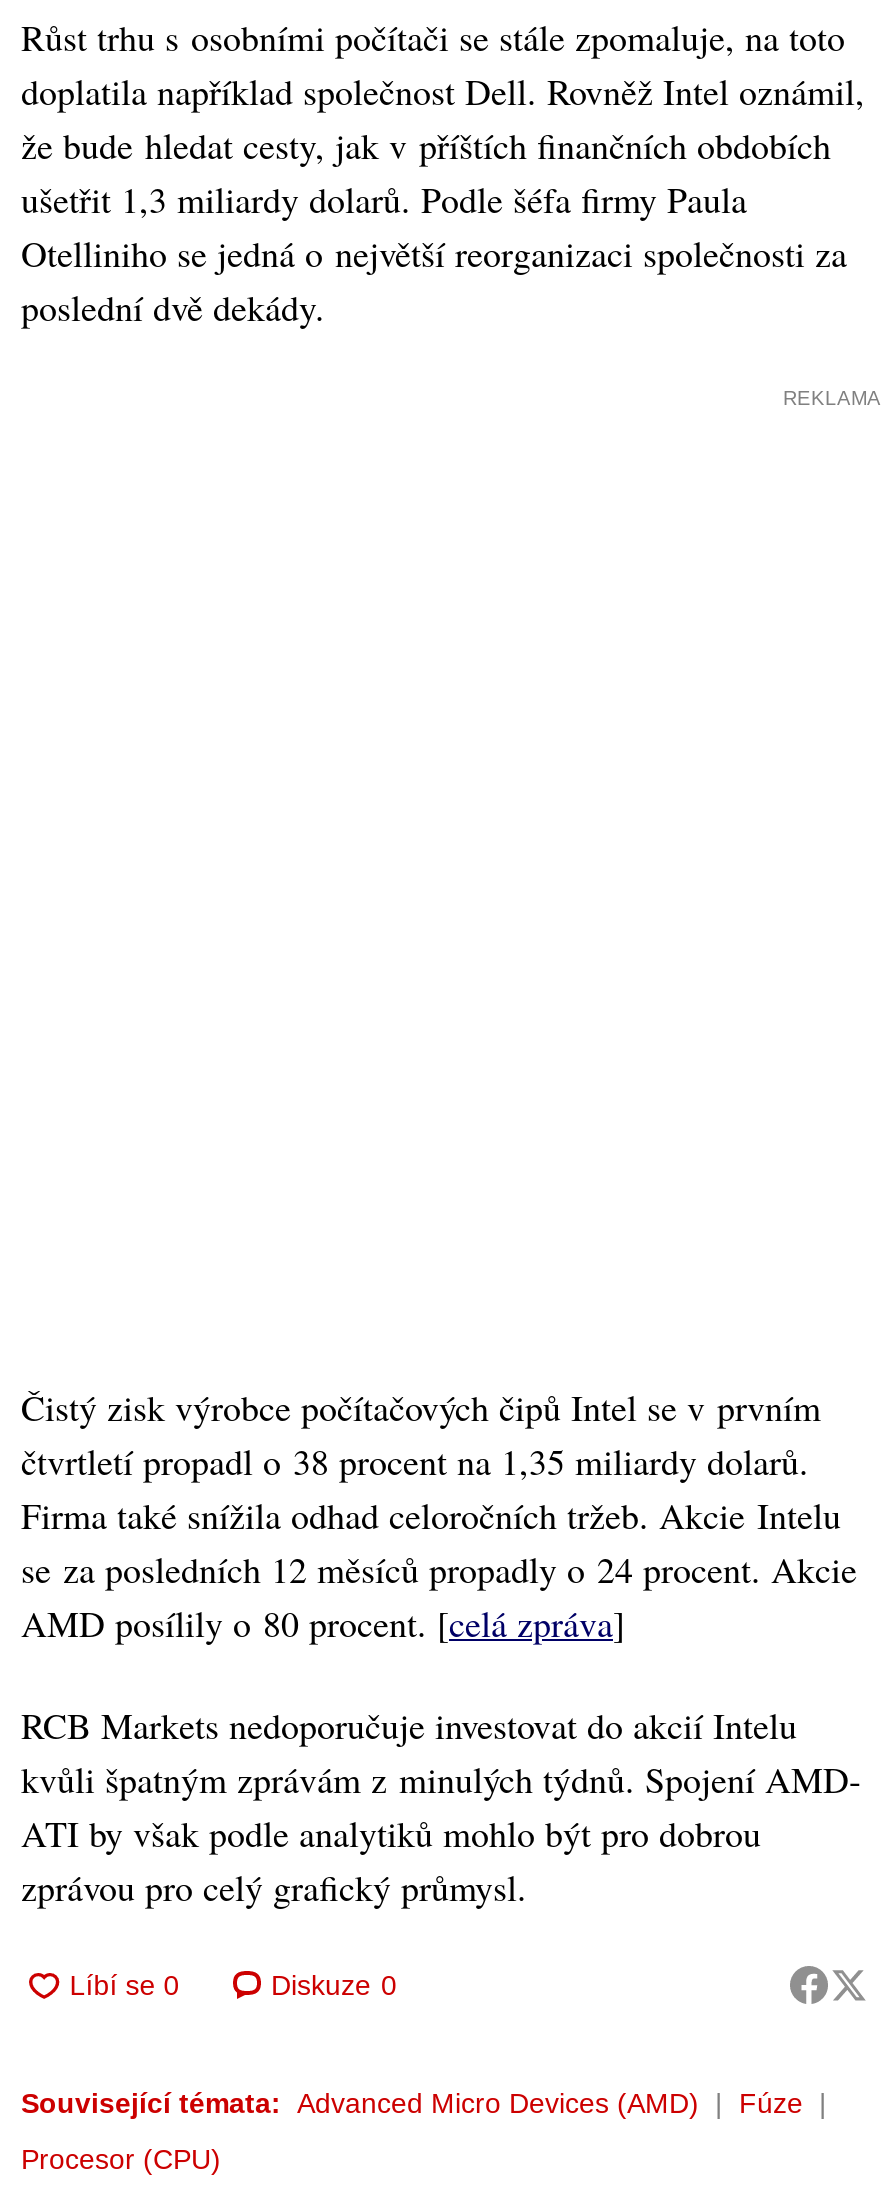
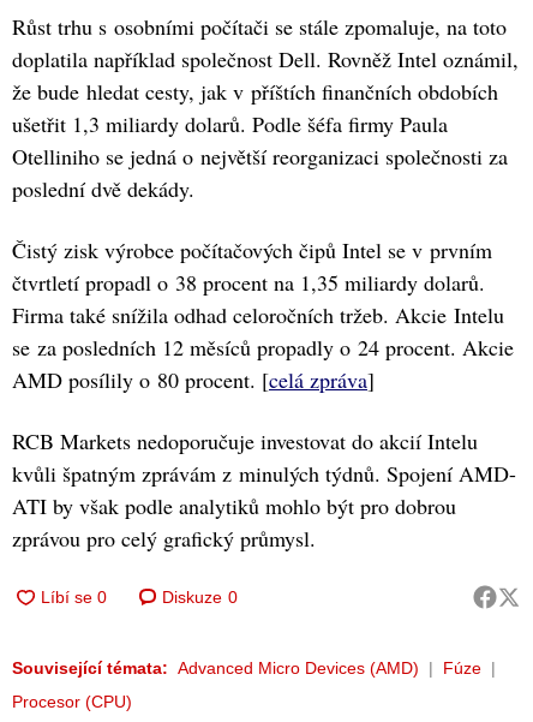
[783,387,881,409] REKLAMA -> none

